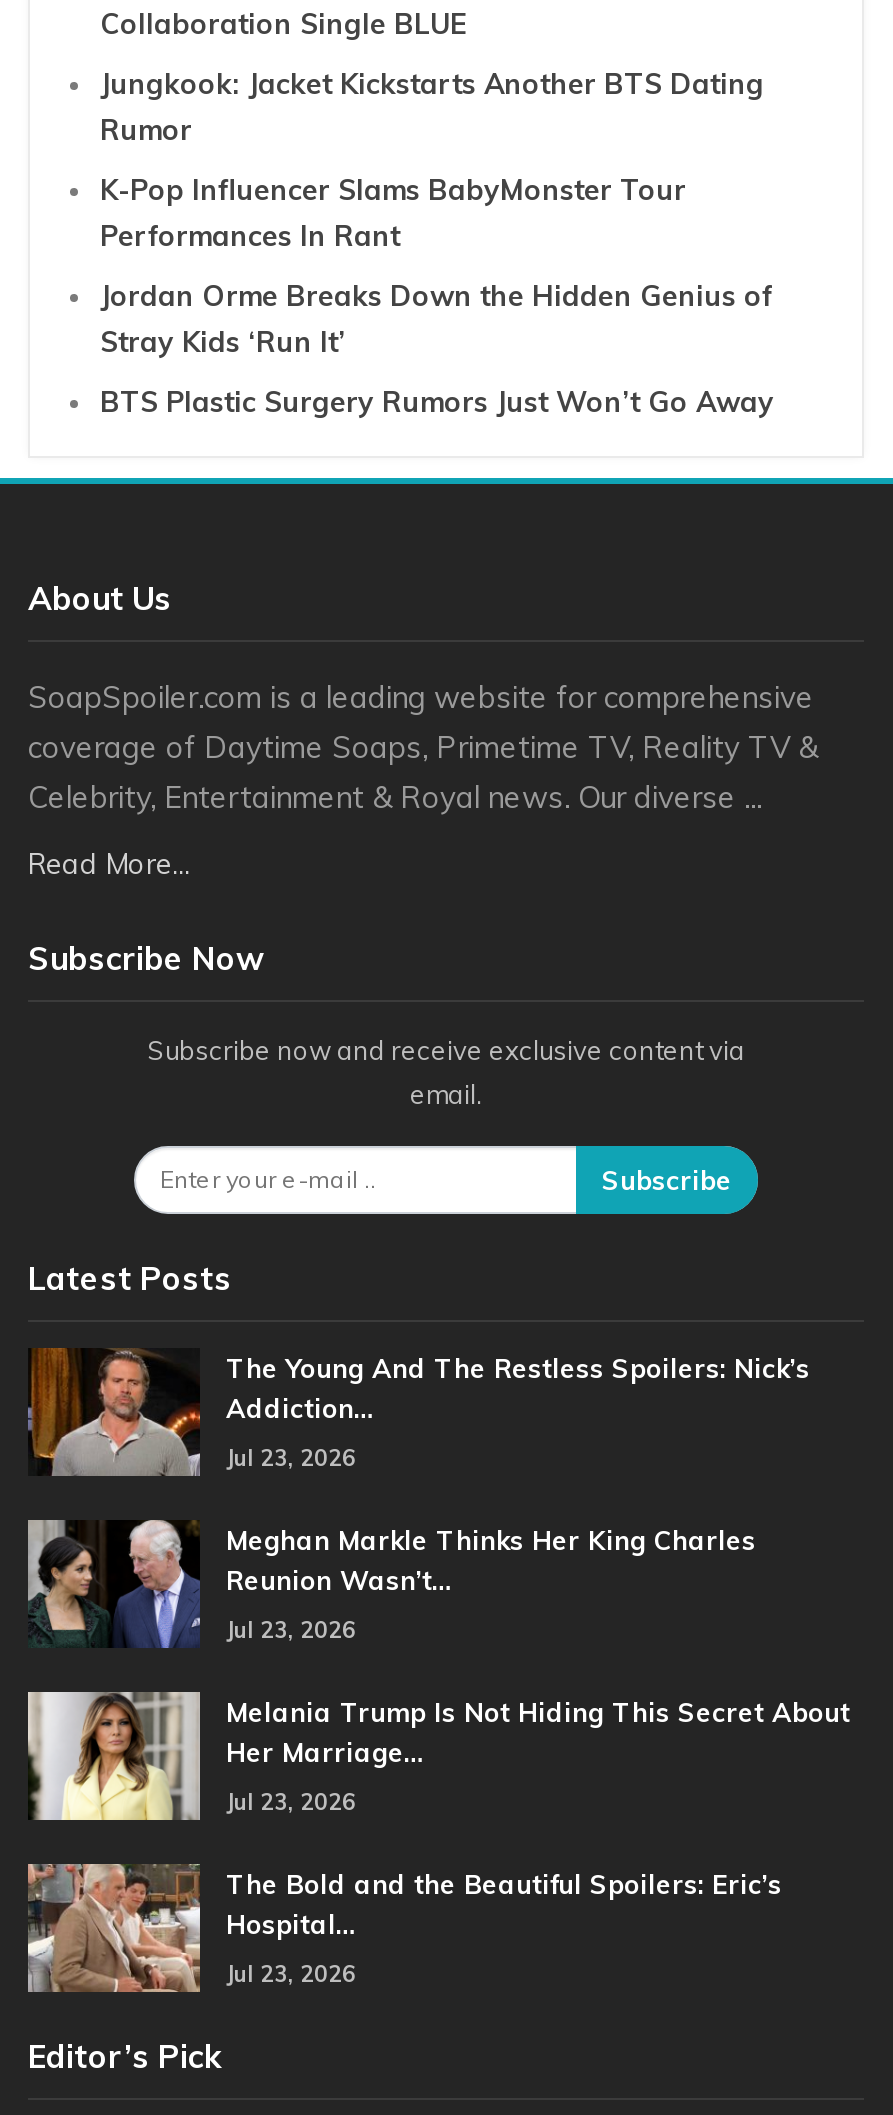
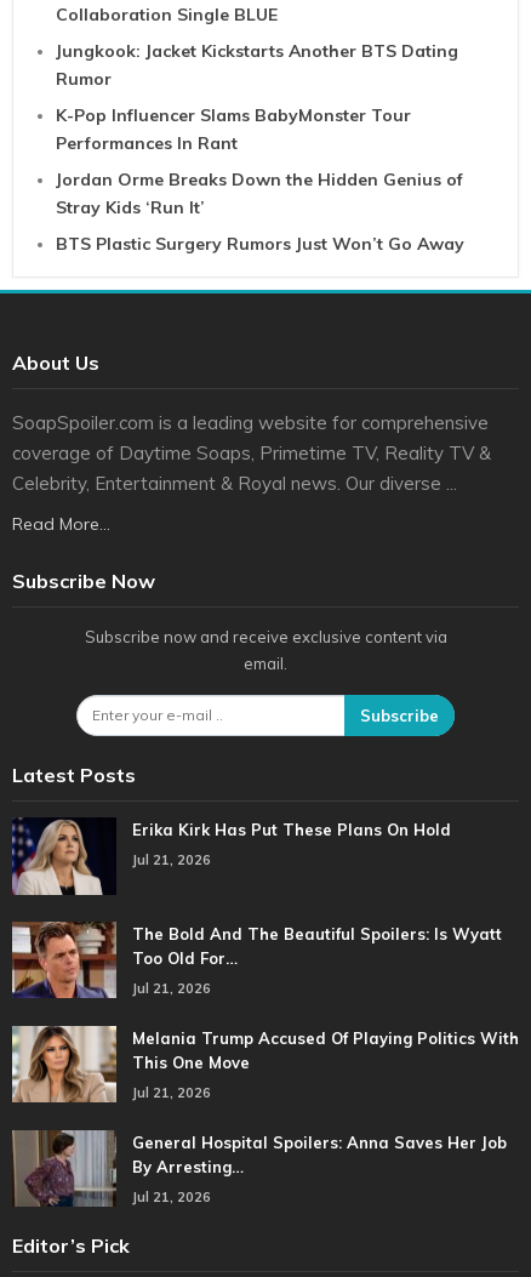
[26,1348,810,1478] [image] | The Young And The Restless Spoilers: Nick’s | Addiction… -> [11,817,451,896] [image] | Erika Kirk Has Put These Plans On Hold
[226,1444,356,1472] Jul 23, 2026 -> [132,851,211,868] Jul 21, 2026
[26,1518,756,1650] [image] | Meghan Markle Thinks Her King Charles | Reunion Wasn’t… -> [11,920,502,999] [image] | The Bold And The Beautiful Spoilers: Is Wyatt | Too Old For…
[226,1616,356,1644] Jul 23, 2026 -> [132,979,211,996] Jul 21, 2026
[28,1692,850,1822] [image] | Melania Trump Is Not Hiding This Secret About | Her Marriage… -> [11,1026,519,1104] [image] | Melania Trump Accused Of Playing Politics With | This One Move
[226,1788,356,1816] Jul 23, 2026 -> [132,1084,211,1101] Jul 21, 2026
[26,1862,782,1994] [image] | The Bold and the Beautiful Spoilers: Eric’s | Hospital… -> [12,1129,507,1208] [image] | General Hospital Spoilers: Anna Saves Her Job | By Arresting…
[226,1960,356,1988] Jul 23, 2026 -> [132,1188,211,1205] Jul 21, 2026

